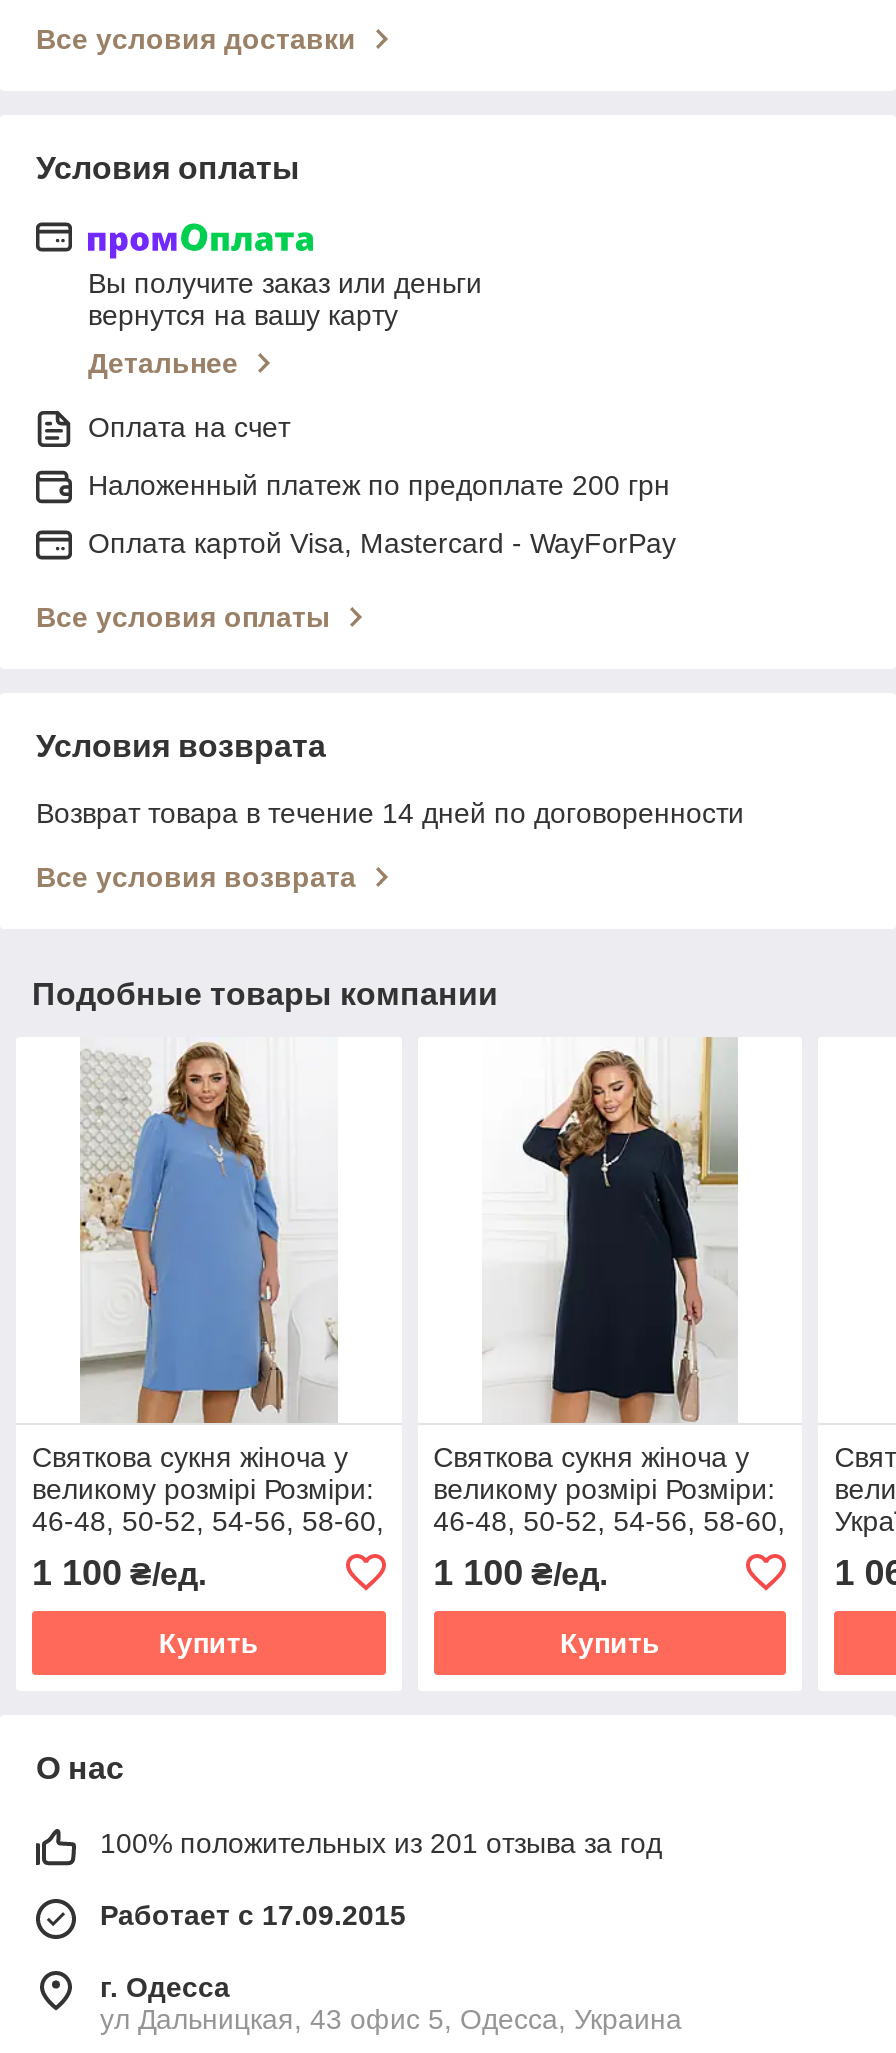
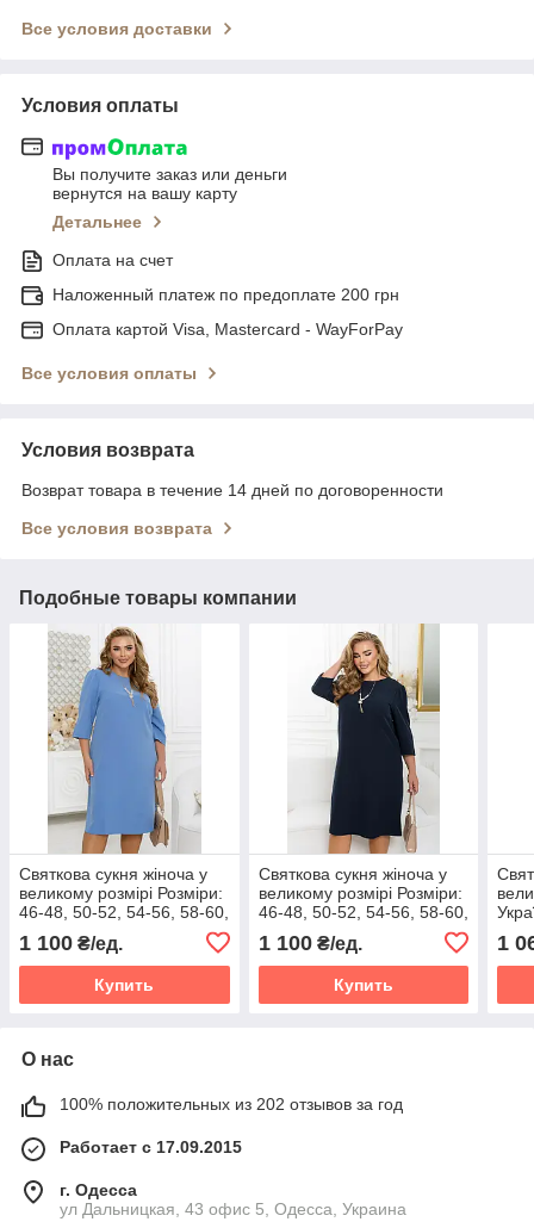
[100,1827,662,1859] 100% положительных из 201 отзыва за год -> [60,1094,403,1113] 100% положительных из 202 отзывов за год

